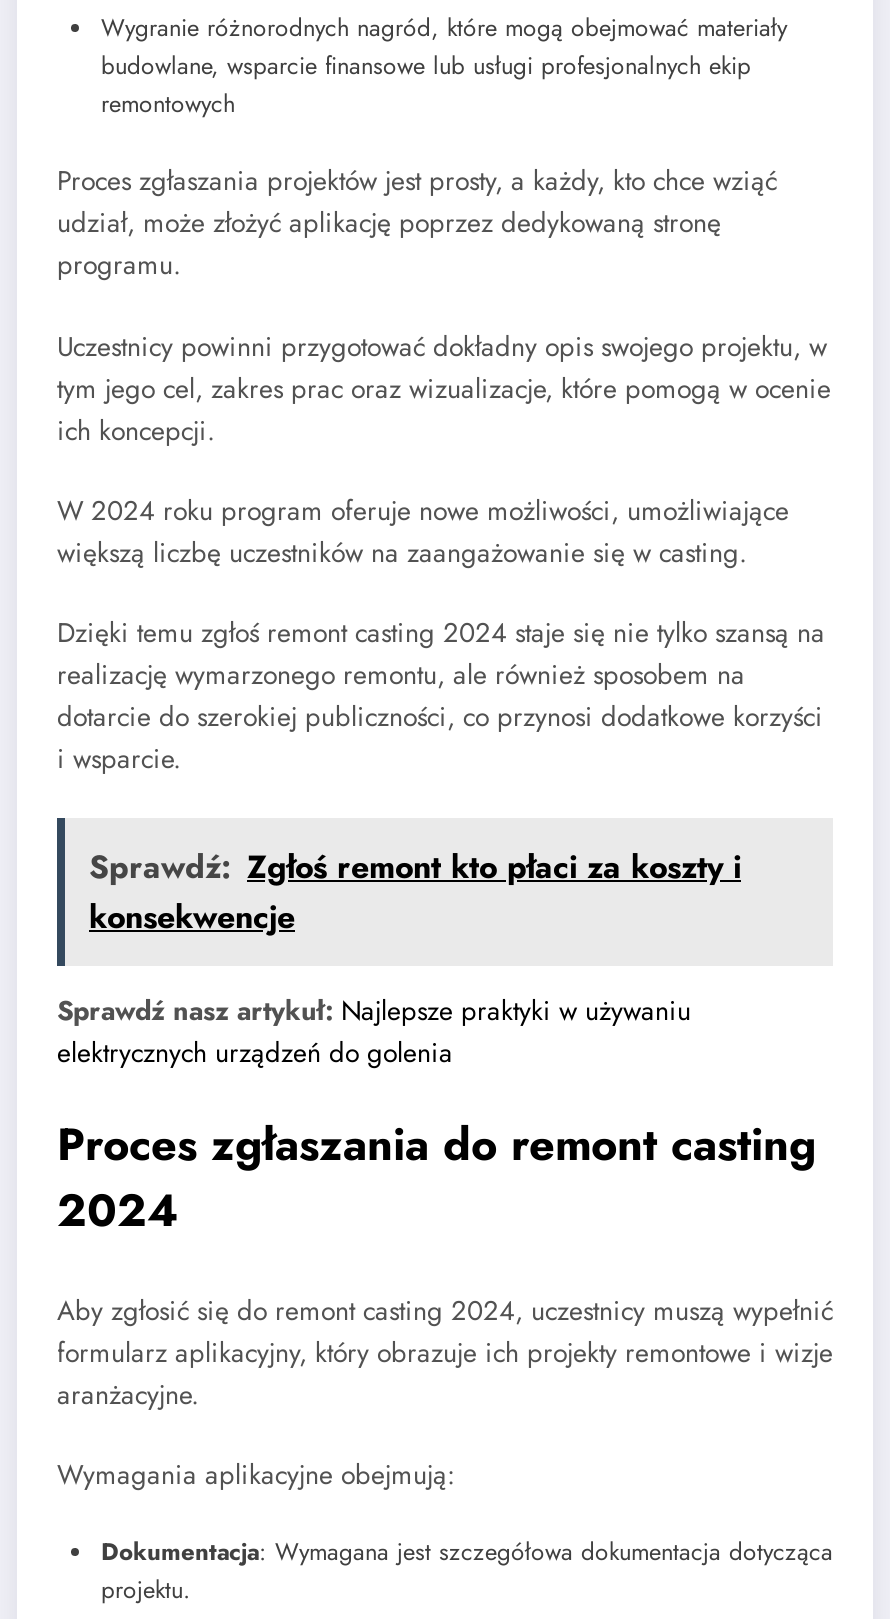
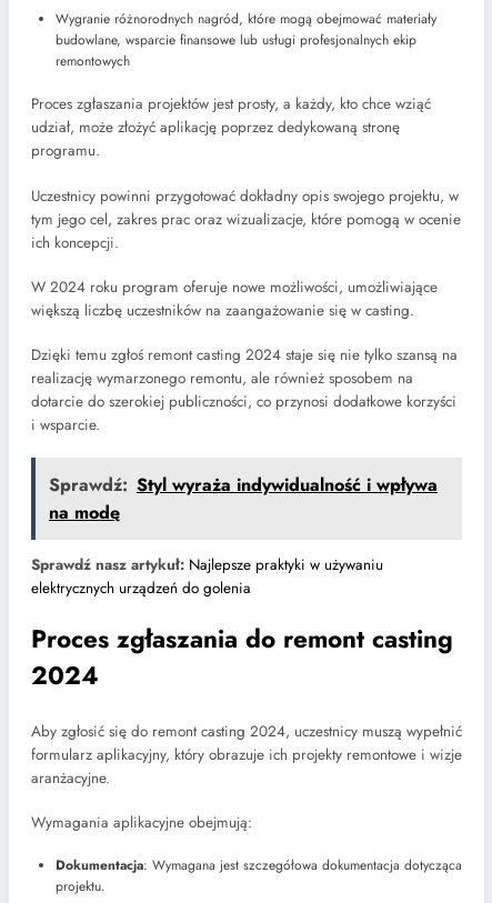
[89,844,741,940] Sprawdź: Zgłoś remont kto płaci za koszty i | konsekwencje -> [49,472,438,525] Sprawdź: Styl wyraża indywidualność i wpływa | na modę

